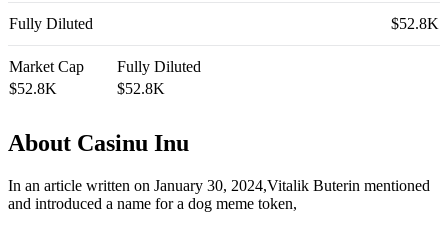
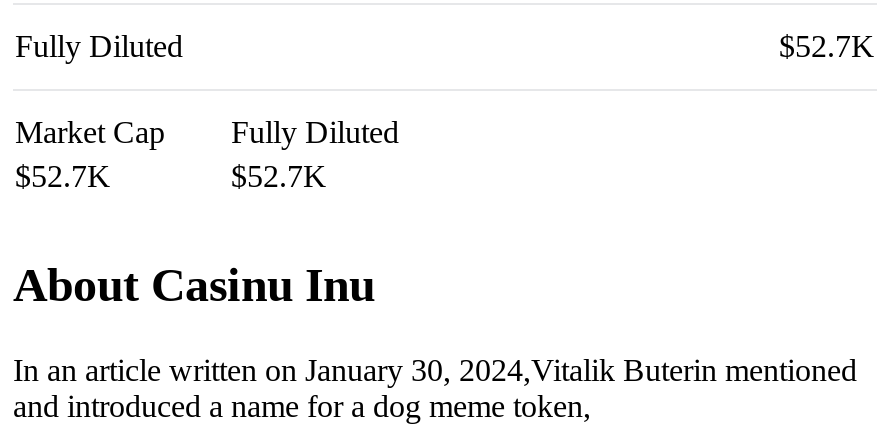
[391,15,439,32] $52.8K -> [779,29,875,63] $52.7K
[9,80,165,97] $52.8K | $52.8K -> [15,159,327,193] $52.7K | $52.7K

